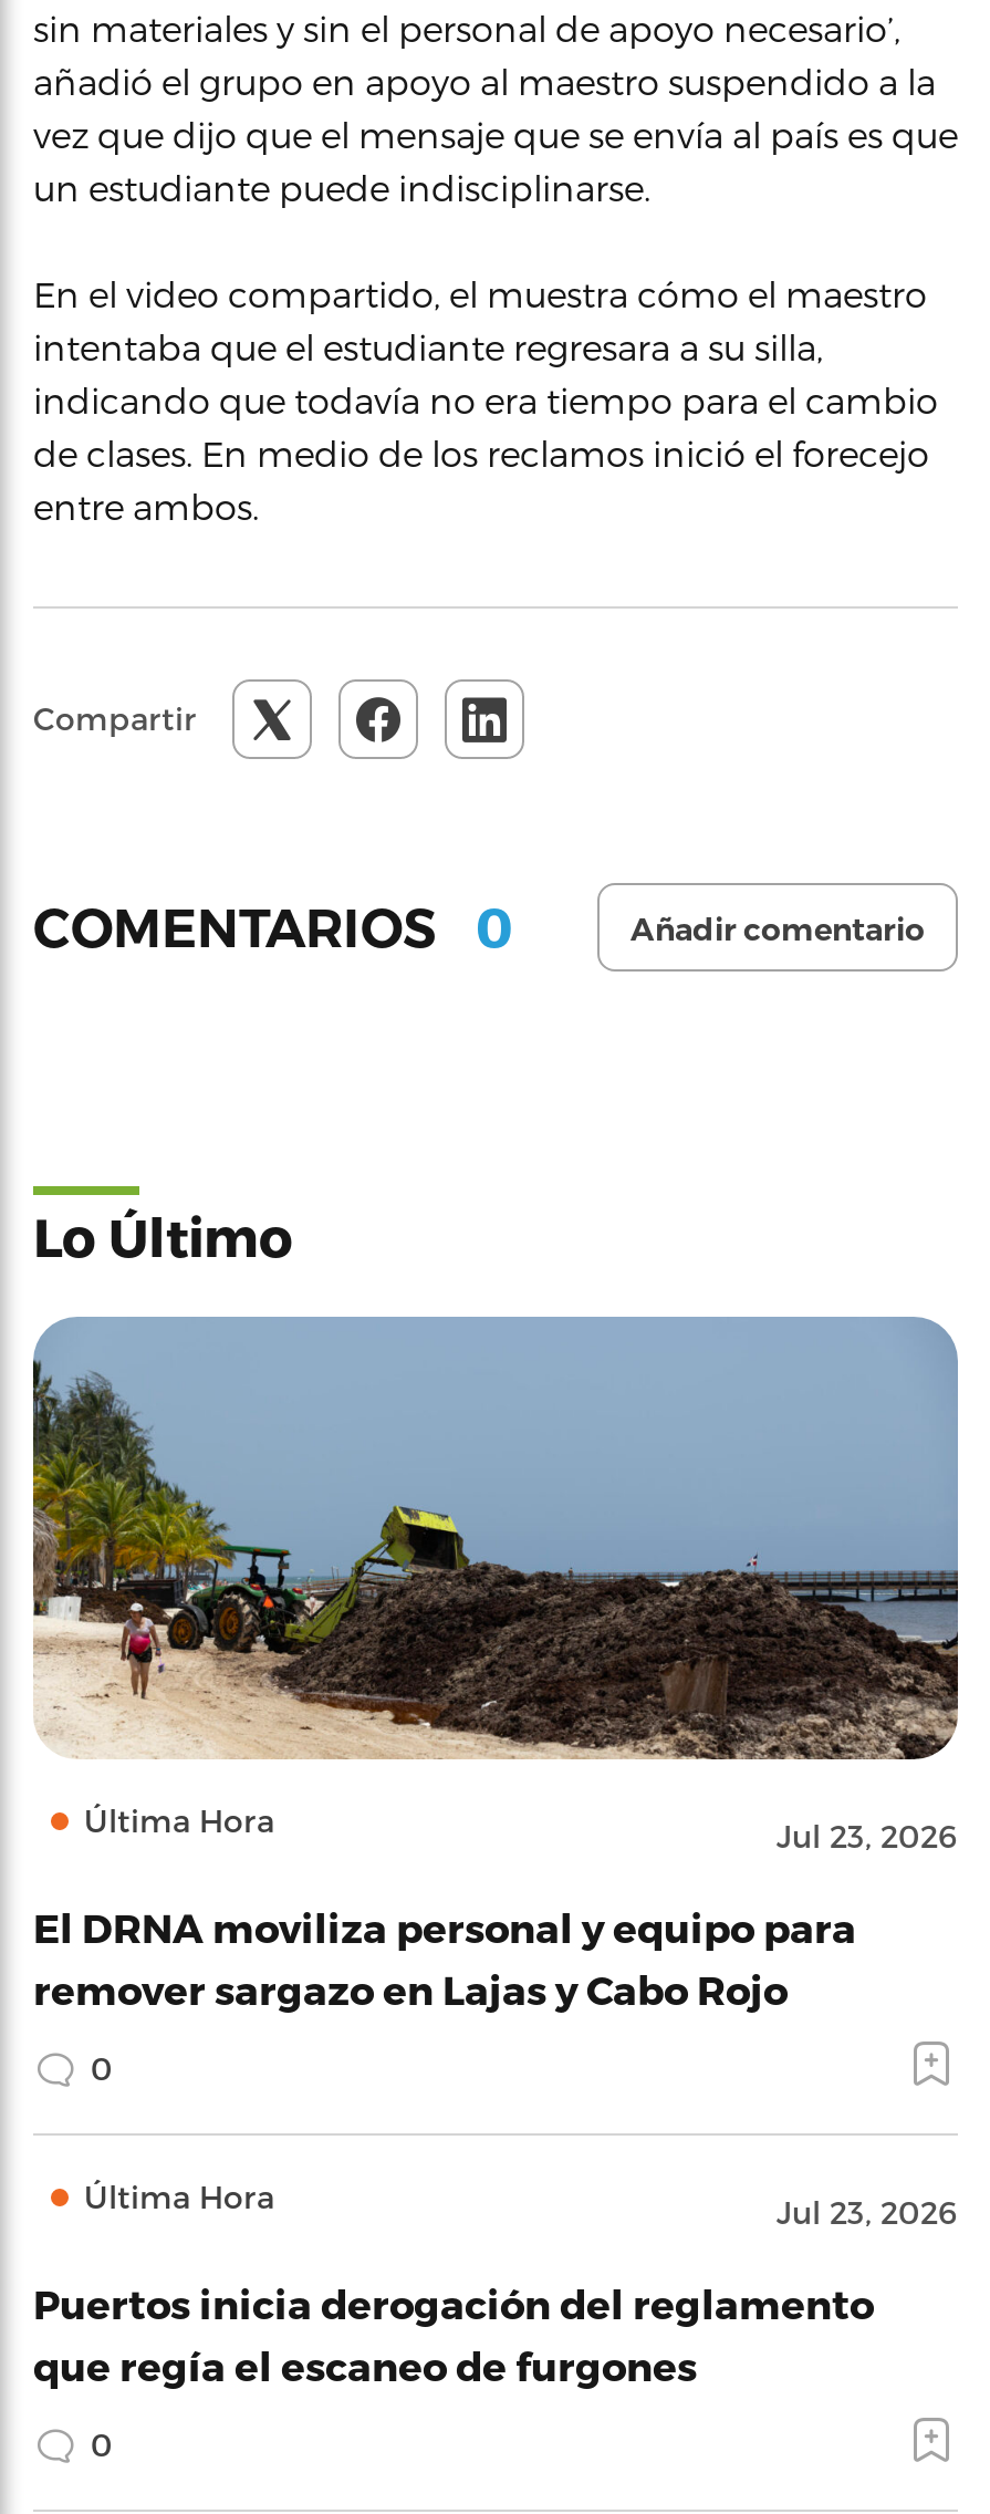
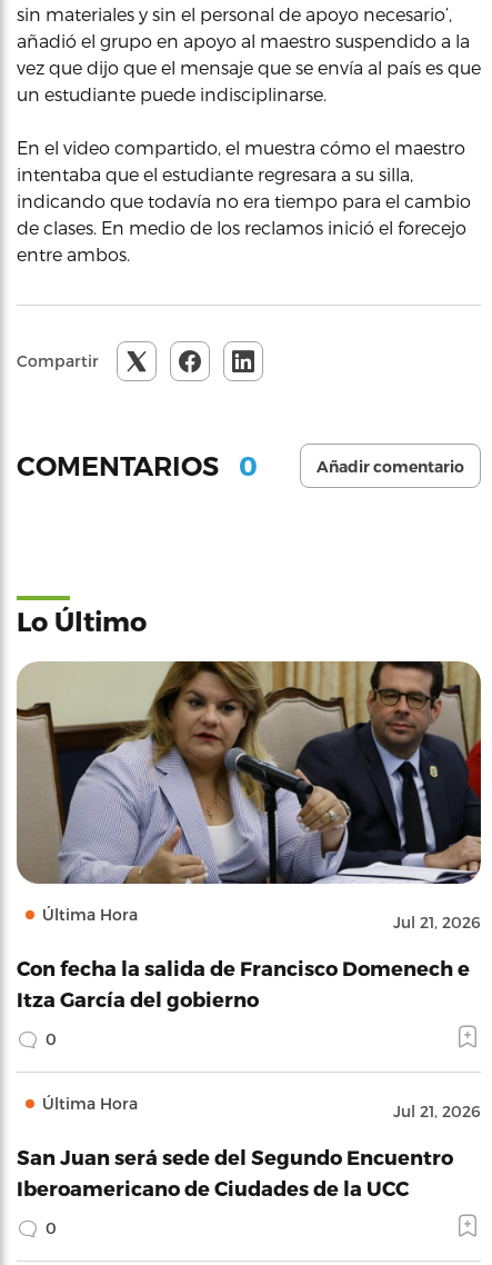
[31,1315,960,1855] [image] | Jul 23, 2026 -> [17,660,482,932] [image] | Jul 21, 2026
[33,1903,856,2012] El DRNA moviliza personal y equipo para | remover sargazo en Lajas y Cabo Rojo -> [17,956,470,1010] Con fecha la salida de Francisco Domenech e | Itza García del gobierno
[777,2193,958,2231] Jul 23, 2026 -> [393,1102,481,1120] Jul 21, 2026
[33,2279,874,2388] Puertos inicia derogación del reglamento | que regía el escaneo de furgones -> [17,1145,453,1199] San Juan será sede del Segundo Encuentro | Iberoamericano de Ciudades de la UCC

